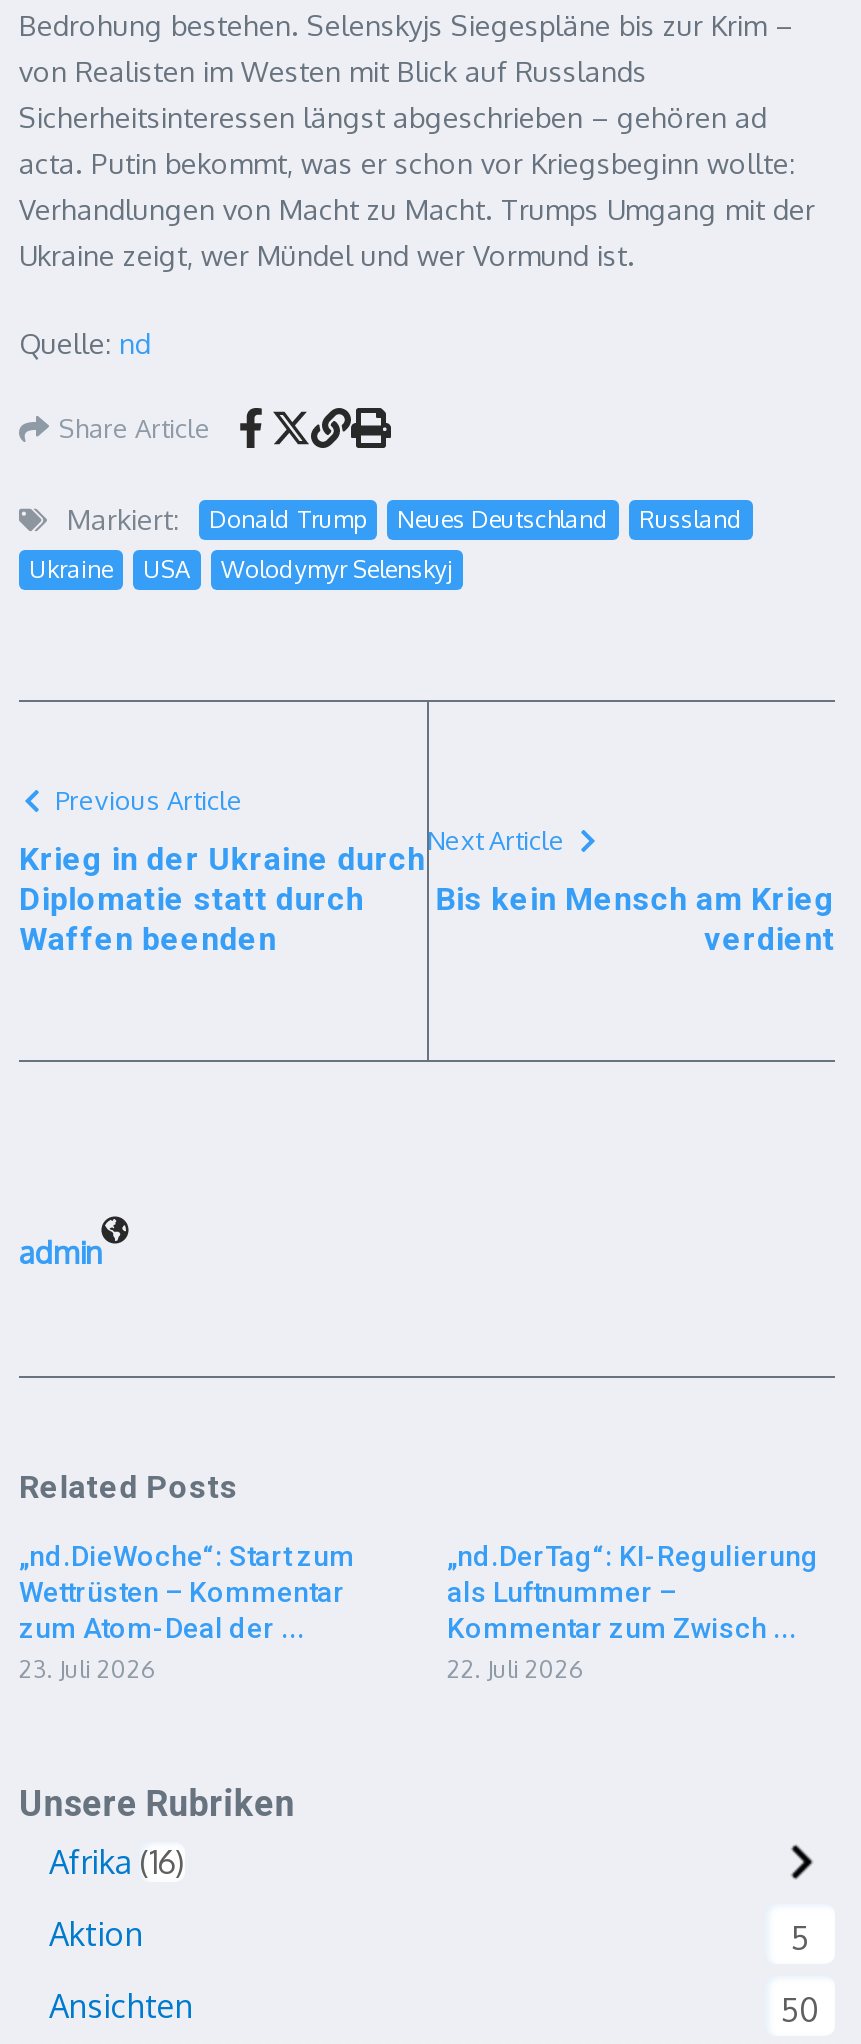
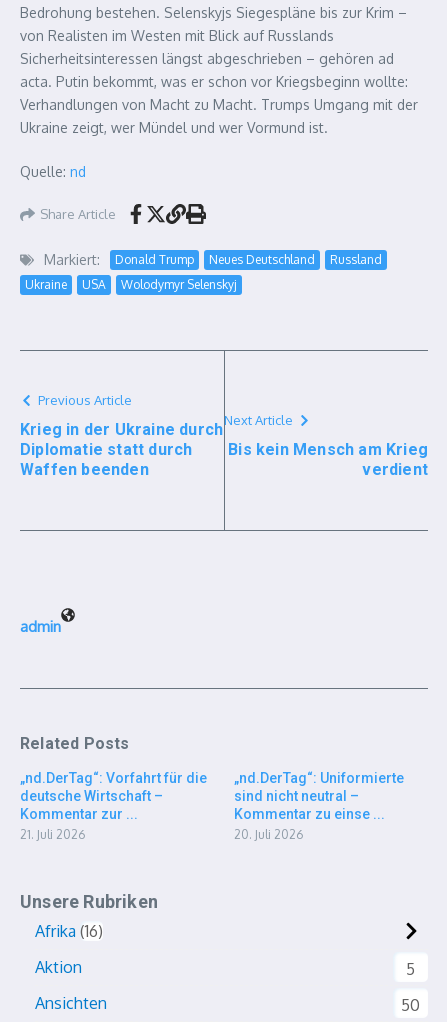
[19,1540,355,1684] „nd.DieWoche“: Start zum | Wettrüsten – Kommentar | zum Atom-Deal der ... | 23. Juli 2026 -> [20,770,207,842] „nd.DerTag“: Vorfahrt für die | deutsche Wirtschaft – | Kommentar zur ... | 21. Juli 2026
[447,1540,819,1684] „nd.DerTag“: KI-Regulierung | als Luftnummer – | Kommentar zum Zwisch ... | 22. Juli 2026 -> [234,770,404,842] „nd.DerTag“: Uniformierte | sind nicht neutral – | Kommentar zu einse ... | 20. Juli 2026

